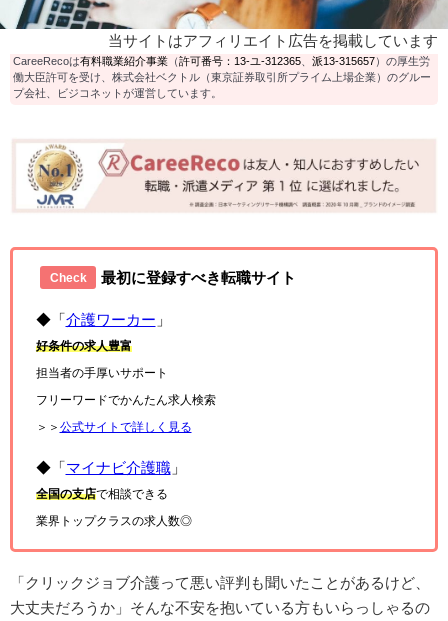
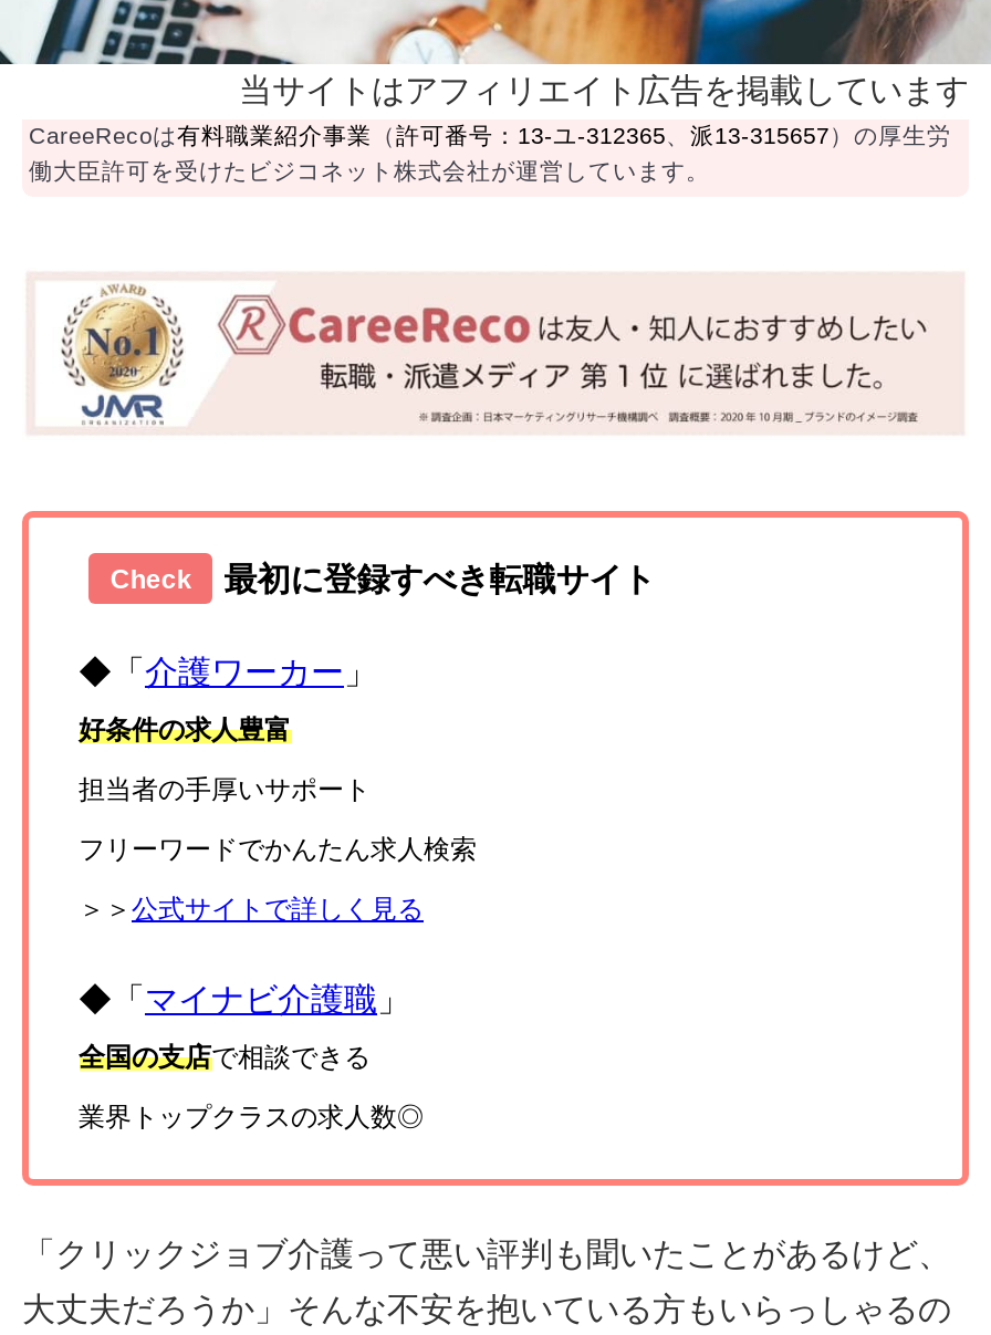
[13,72,431,99] 働大臣許可を受け、株式会社ベクトル（東京証券取引所プライム上場企業）のグルー | プ会社、ビジコネットが運営しています。 -> [29,160,710,184] 働大臣許可を受けたビジコネット株式会社が運営しています。

